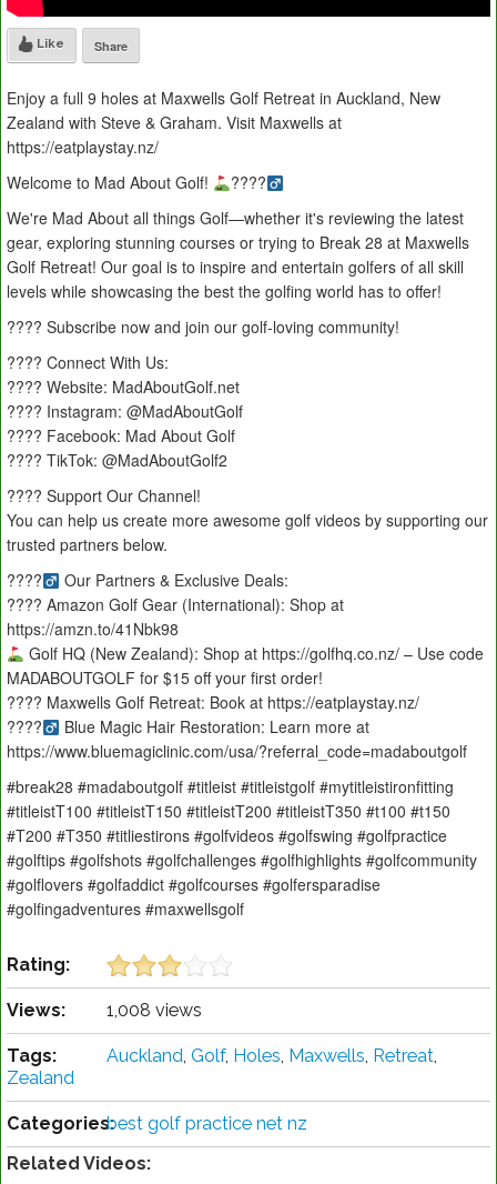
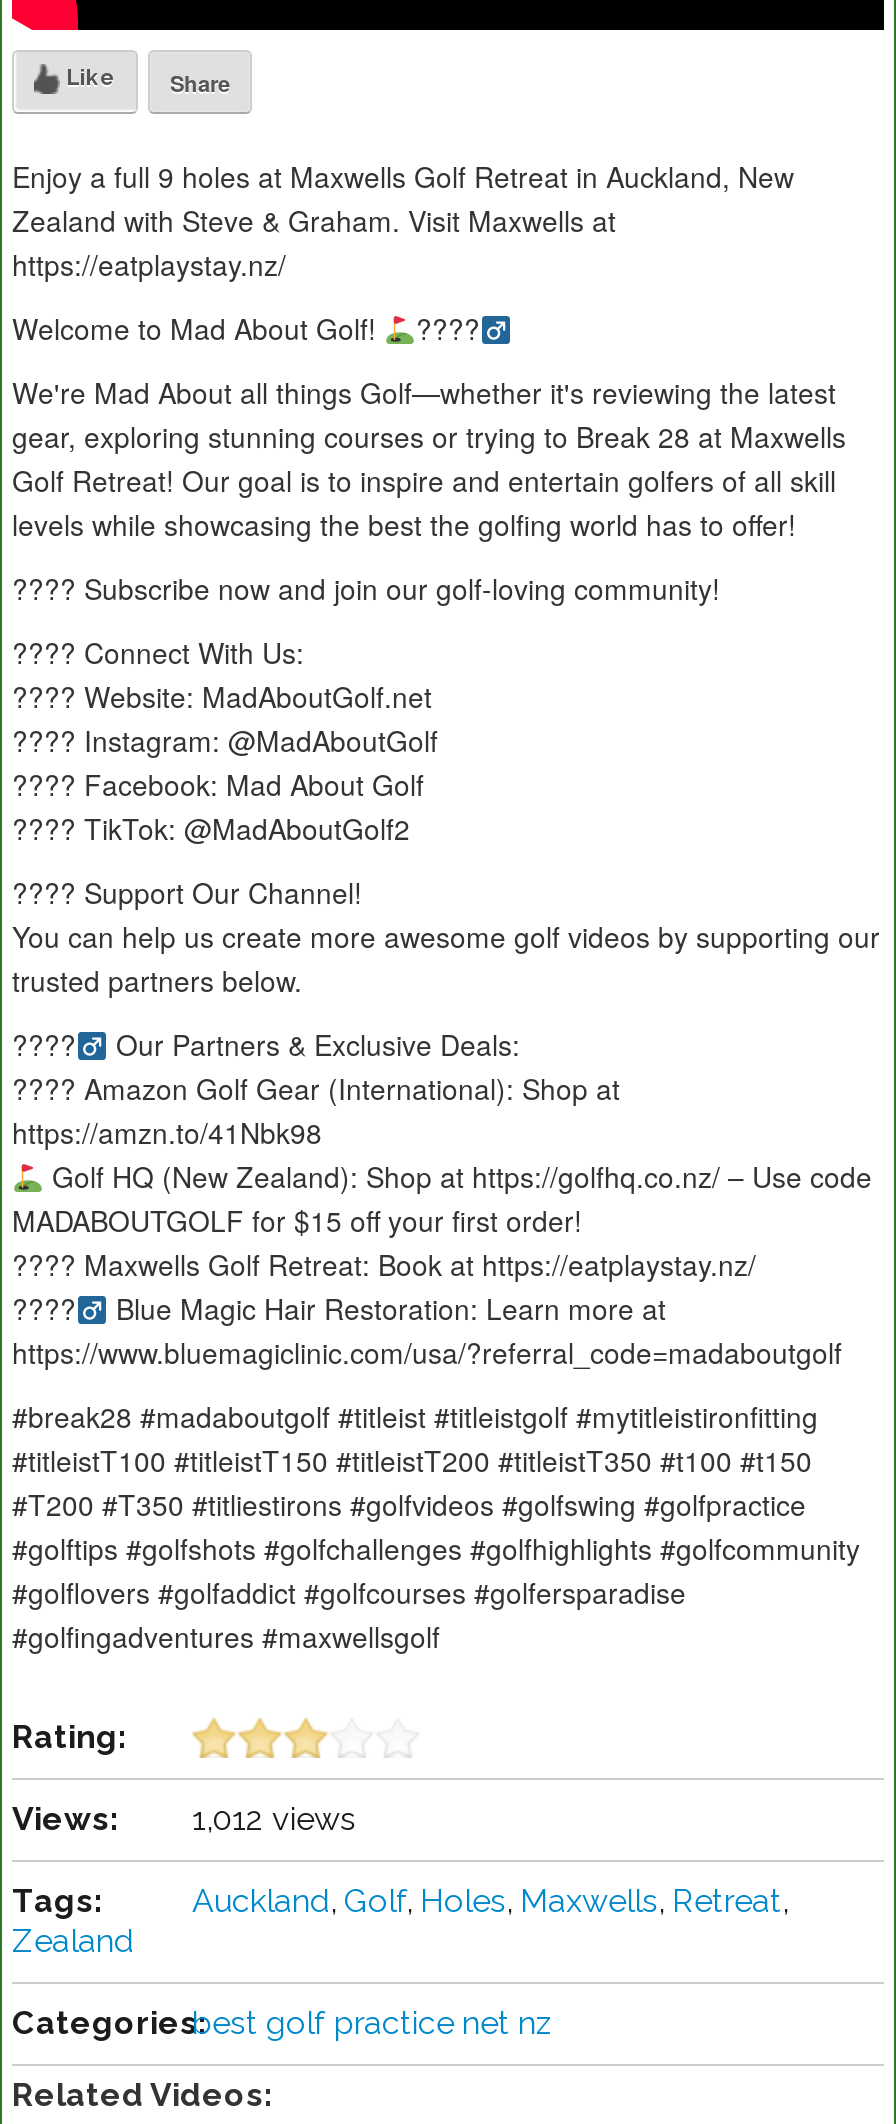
[7,1000,202,1021] Views: 1,008 views -> [12,1801,356,1839] Views: 1,012 views

